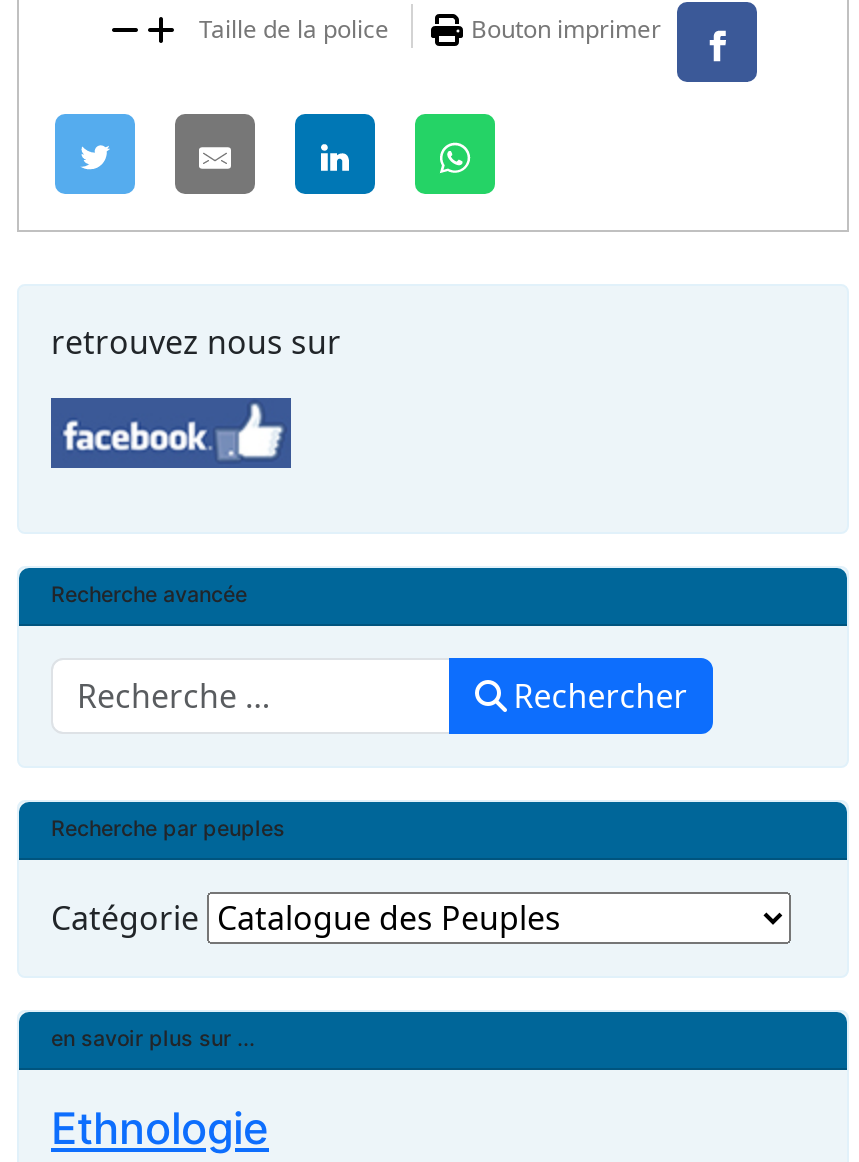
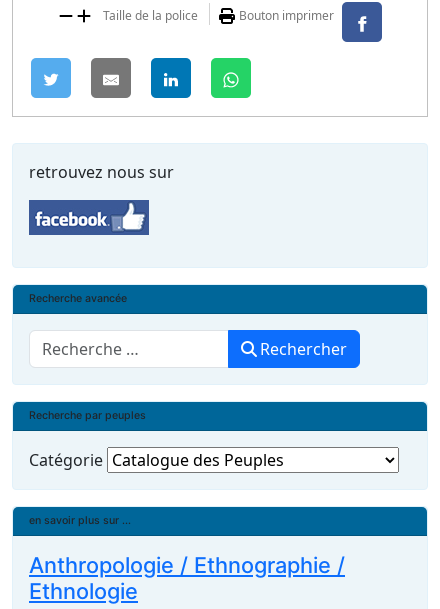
none -> [29,552,345,578] Anthropologie / Ethnographie /

